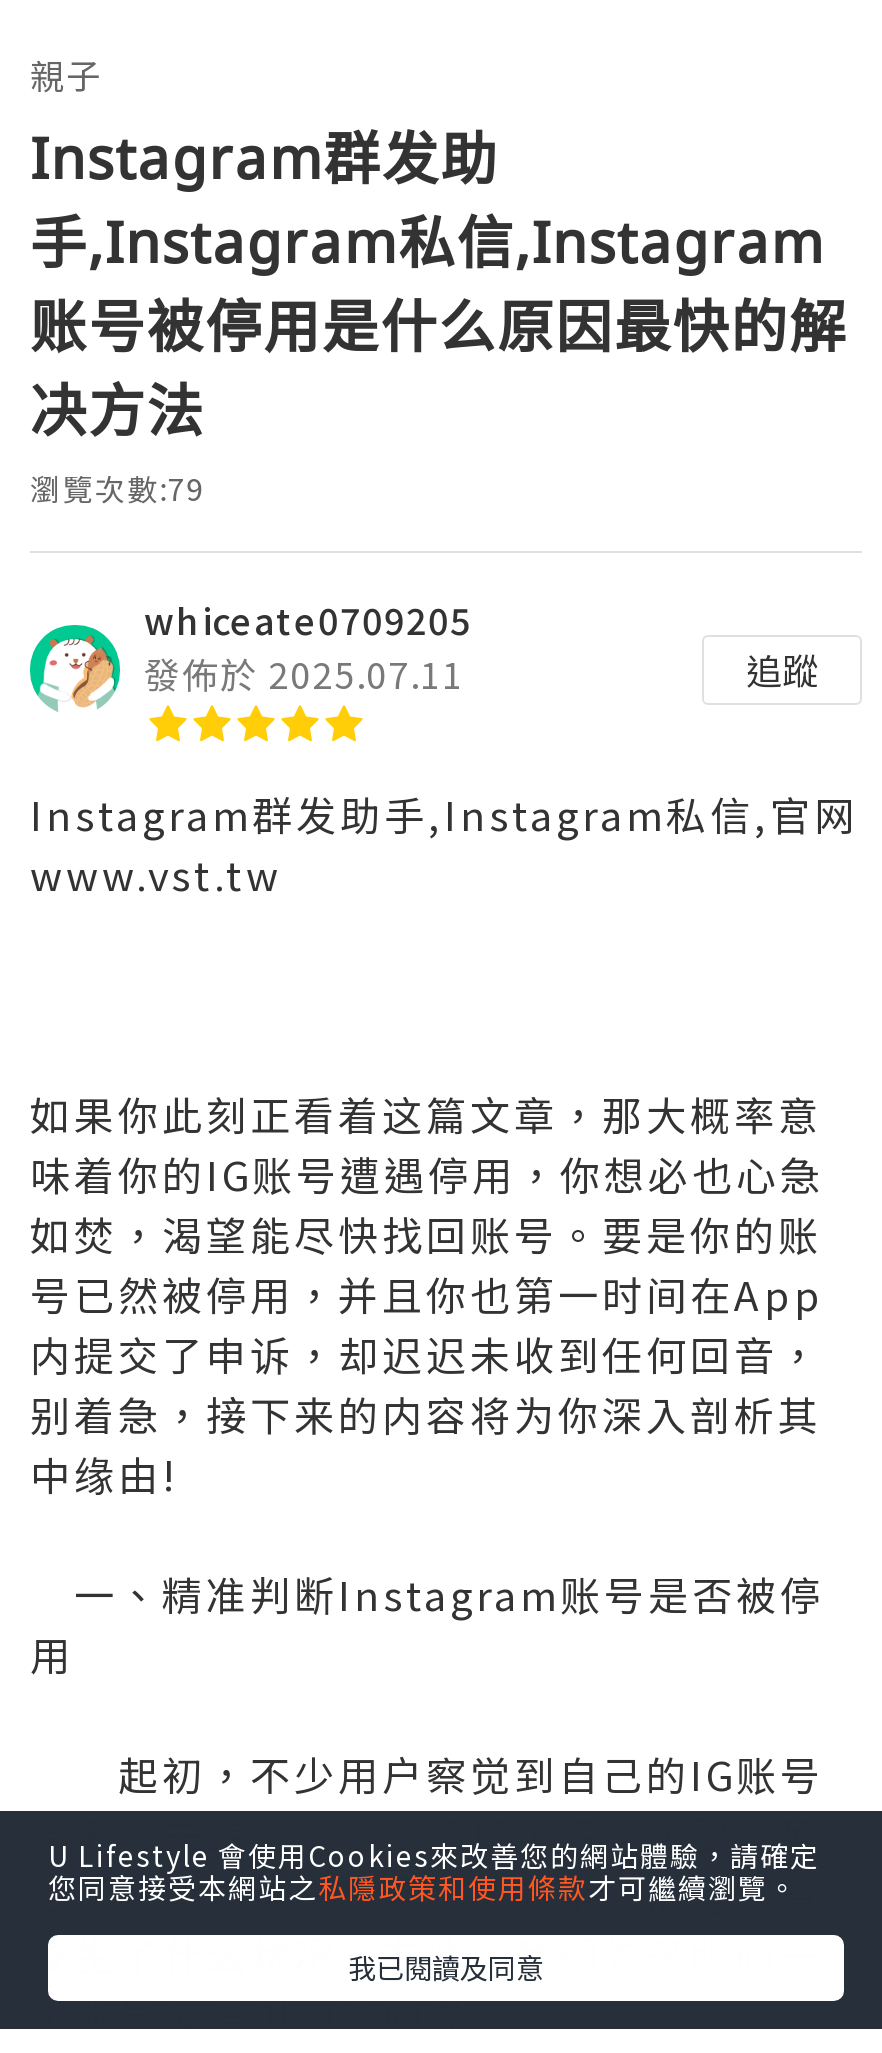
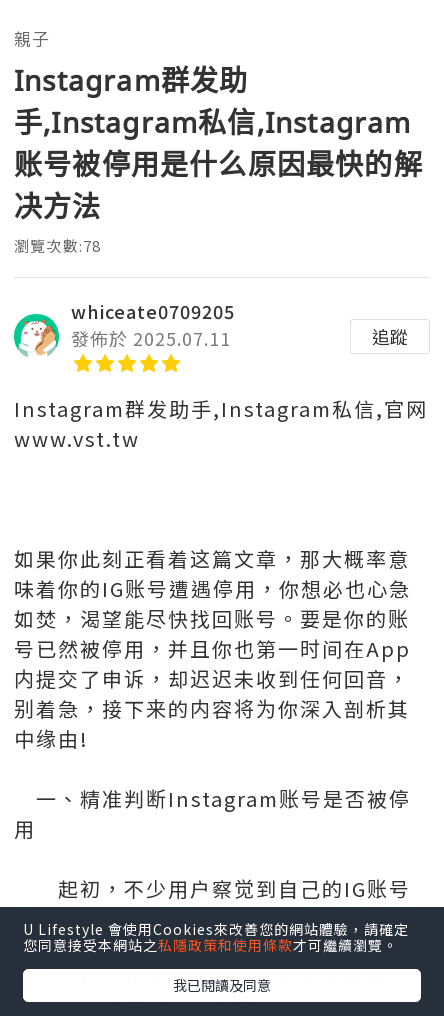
[30,467,205,509] 瀏覽次數:79 -> [14,235,101,256] 瀏覽次數:78

